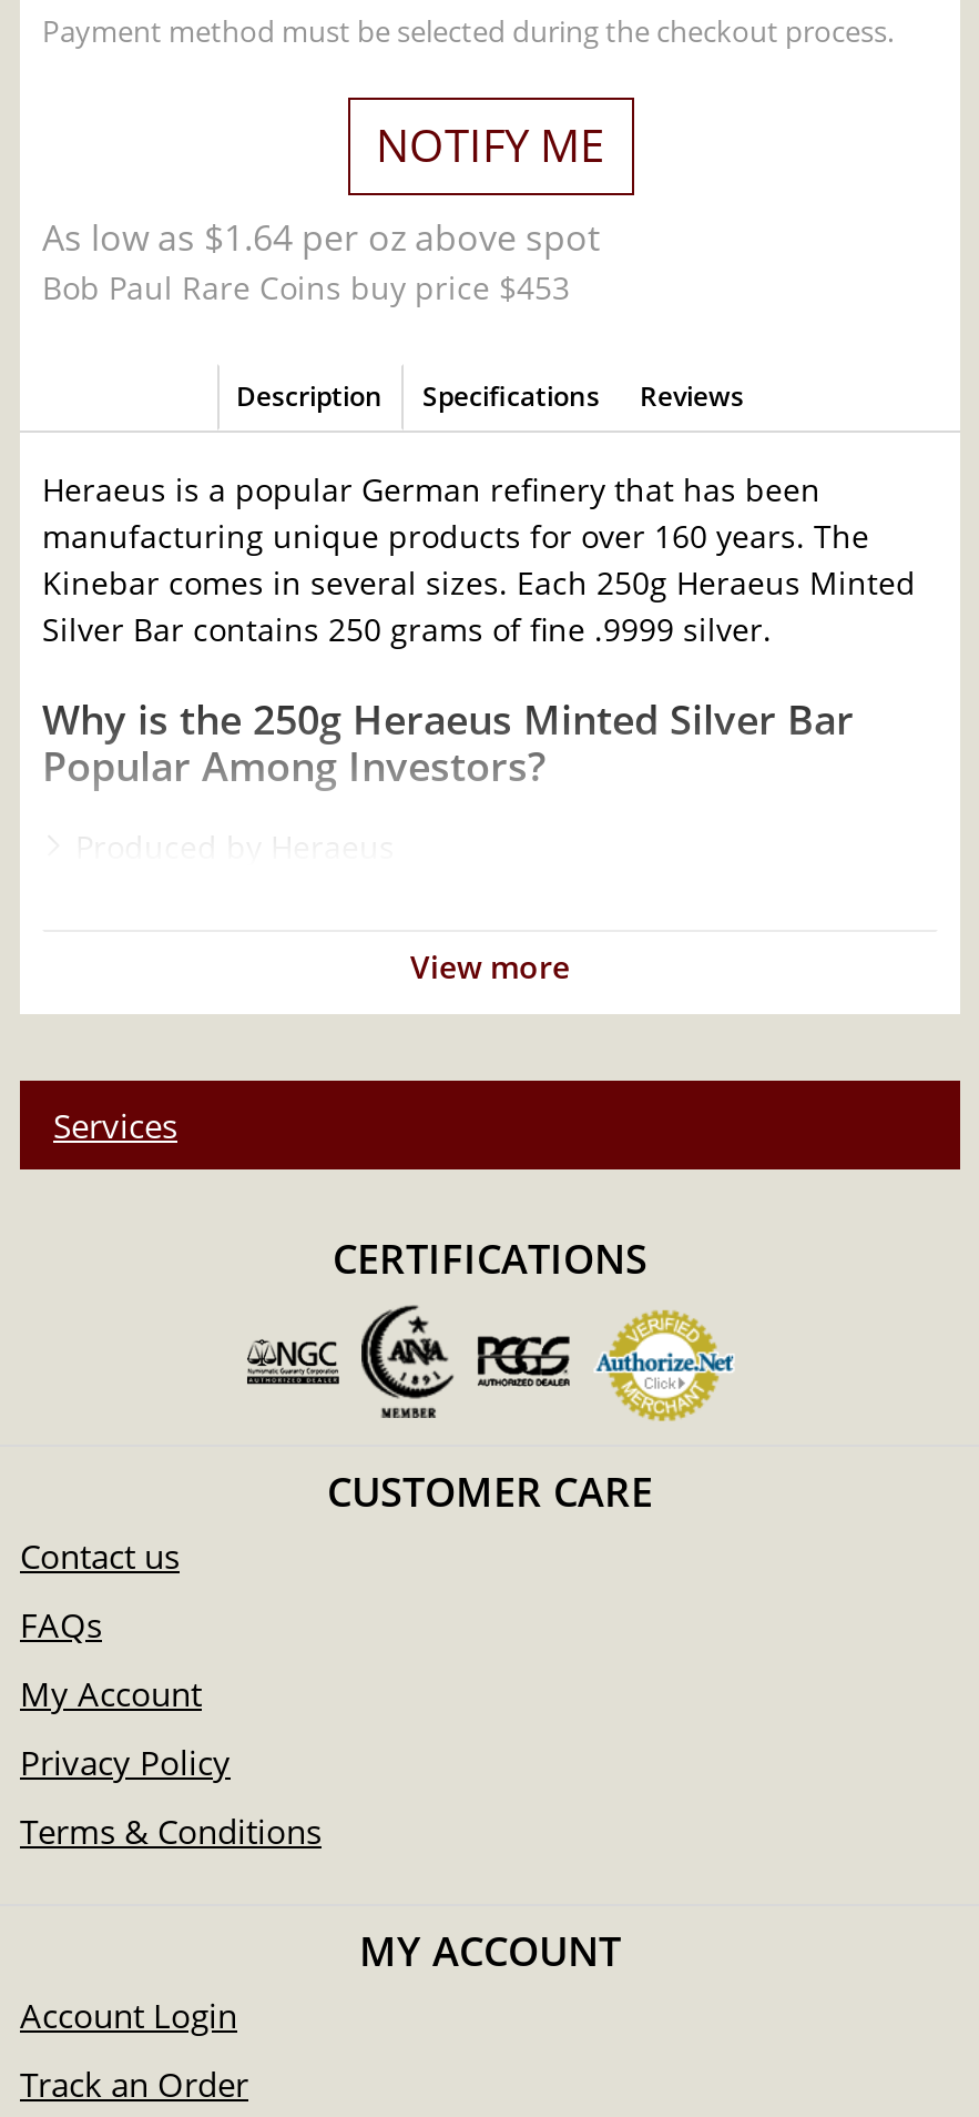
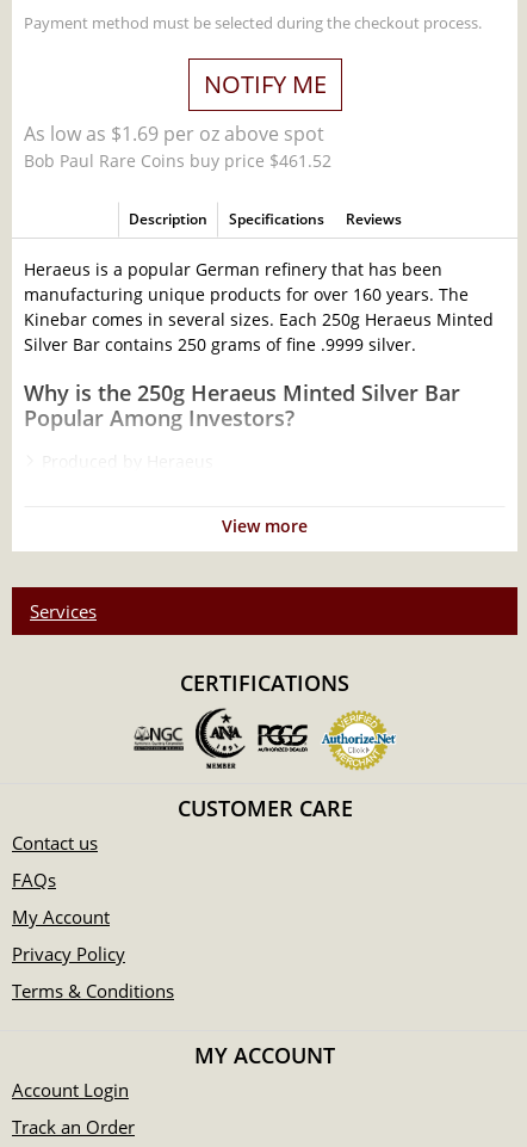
[42,213,601,262] As low as $1.64 per oz above spot -> [24,121,324,147] As low as $1.69 per oz above spot
[42,266,570,308] Bob Paul Rare Coins buy price $453 -> [24,149,331,172] Bob Paul Rare Coins buy price $461.52

